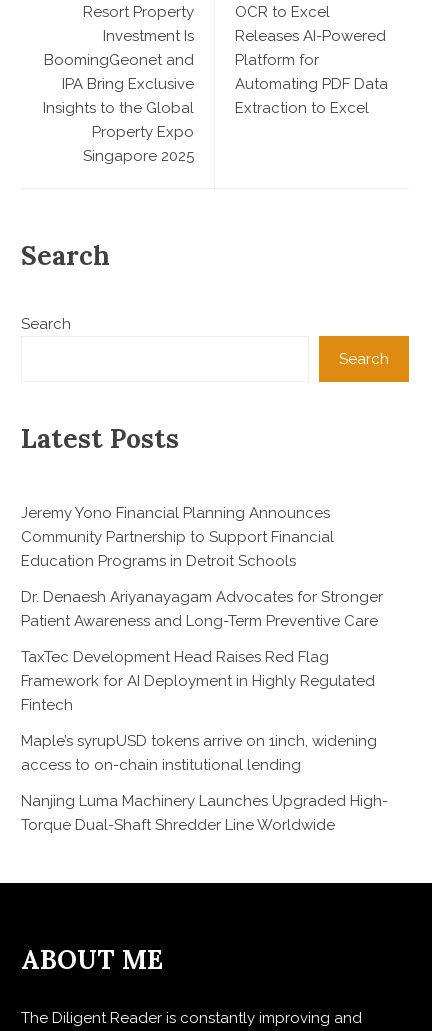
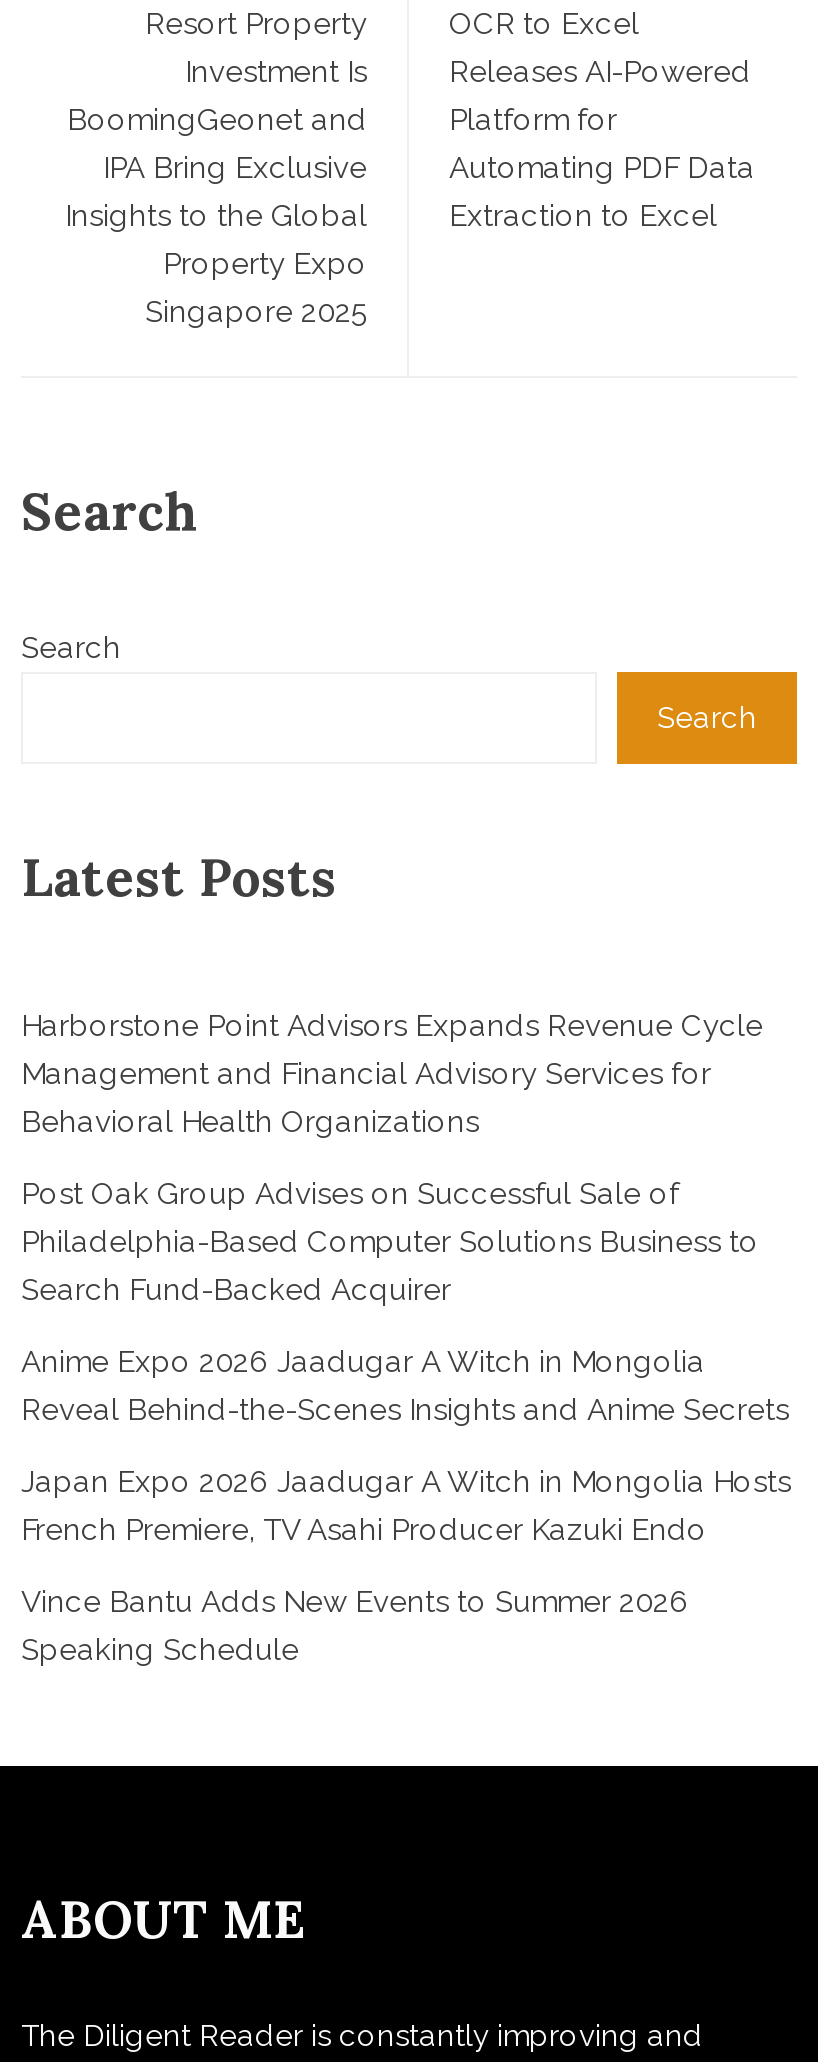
[21,504,334,570] Jeremy Yono Financial Planning Announces | Community Partnership to Support Financial | Education Programs in Detroit Schools -> [21,1008,763,1140] Harborstone Point Advisors Expands Revenue Cycle | Management and Financial Advisory Services for | Behavioral Health Organizations
[21,588,383,630] Dr. Denaesh Ariyanayagam Advocates for Stronger | Patient Awareness and Long-Term Preventive Care -> [21,1176,759,1308] Post Oak Group Advises on Successful Sale of | Philadelphia-Based Computer Solutions Business to | Search Fund-Backed Acquirer
[21,648,375,714] TaxTec Development Head Raises Red Flag | Framework for AI Deployment in Highly Regulated | Fintech -> [21,1344,789,1428] Anime Expo 2026 Jaadugar A Witch in Mongolia | Reveal Behind-the-Scenes Insights and Anime Secrets
[21,732,377,774] Maple’s syrupUSD tokens arrive on 1inch, widening | access to on-chain institutional lending -> [21,1464,791,1548] Japan Expo 2026 Jaadugar A Witch in Mongolia Hosts | French Premiere, TV Asahi Producer Kazuki Endo
[21,792,388,834] Nanjing Luma Machinery Launches Upgraded High- | Torque Dual-Shaft Shredder Line Worldwide -> [21,1584,689,1668] Vince Bantu Adds New Events to Summer 2026 | Speaking Schedule

